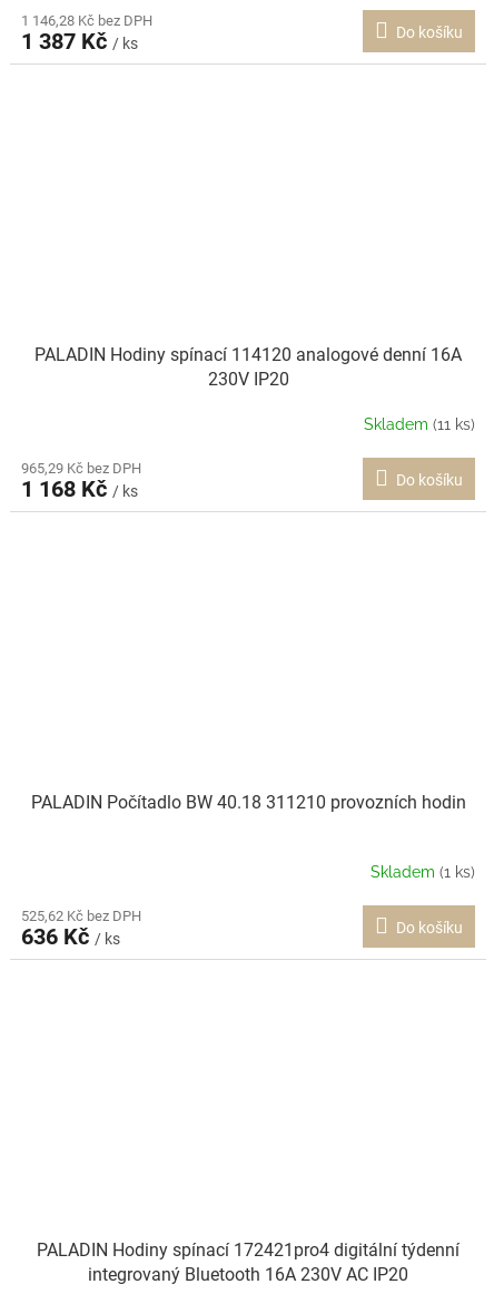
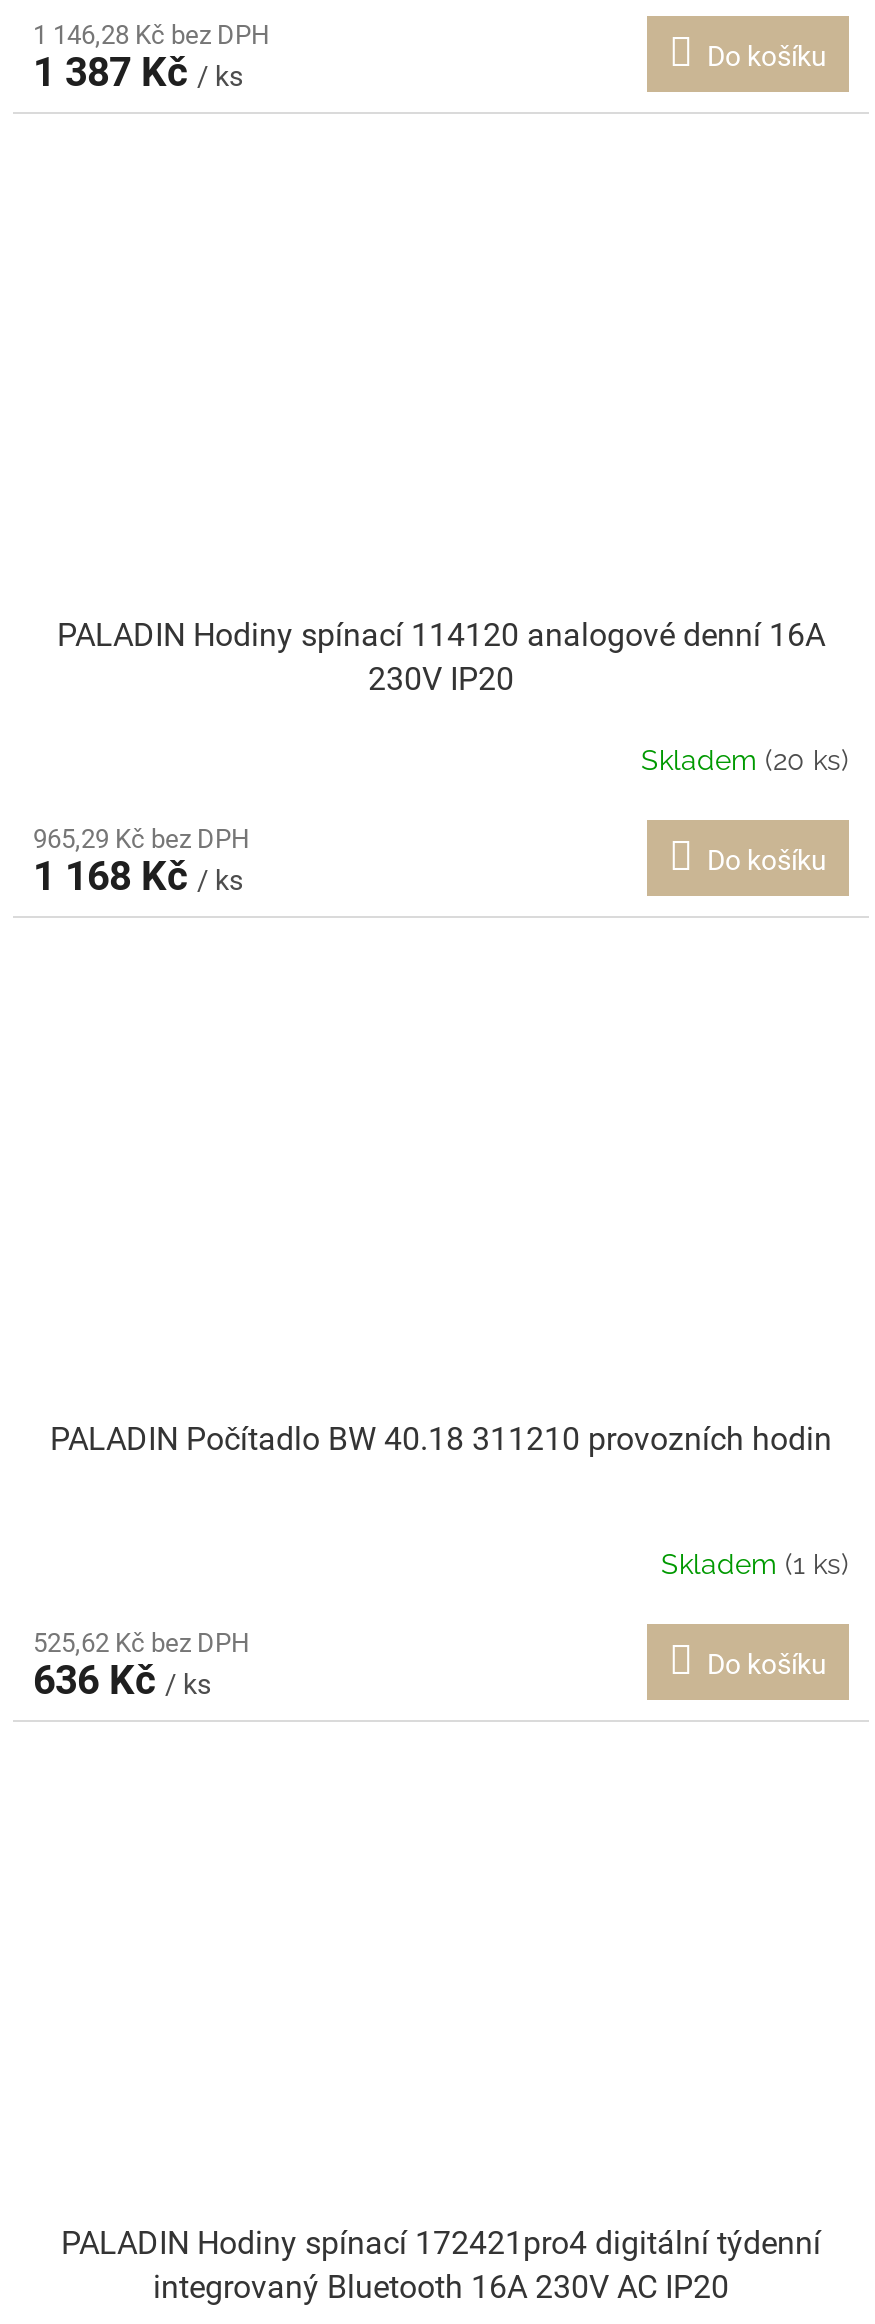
[364,416,475,433] Skladem (11 ks) -> [641,744,849,776] Skladem (20 ks)

